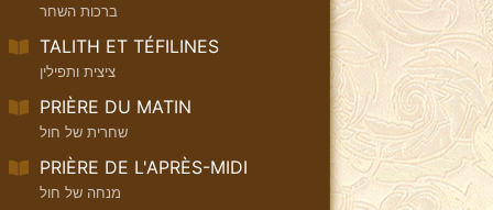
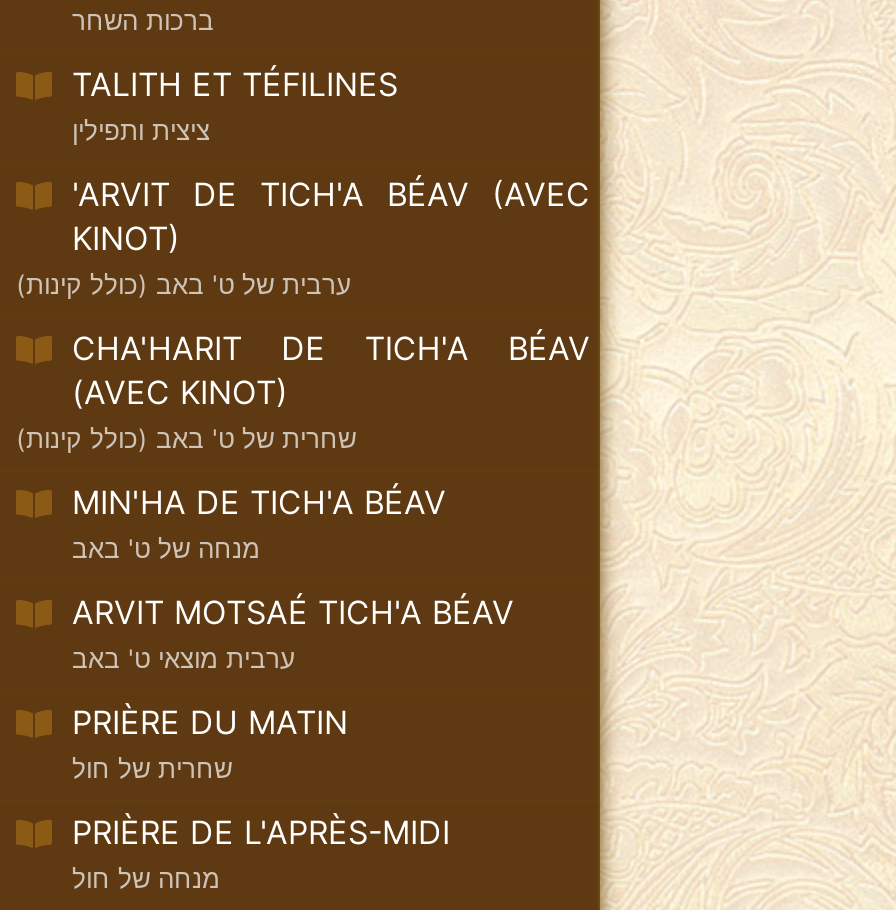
none -> [16,174,590,674] 'ARVIT DE TICH'A BÉAV (AVEC | KINOT) | ערבית של ט' באב (כולל קינות) | CHA'HARIT DE TICH'A BÉAV | (AVEC KINOT) | שחרית של ט' באב (כולל קינות) | MIN'HA DE TICH'A BÉAV | מנחה של ט' באב | ARVIT MOTSAÉ TICH'A BÉAV | ערבית מוצאי ט' באב

